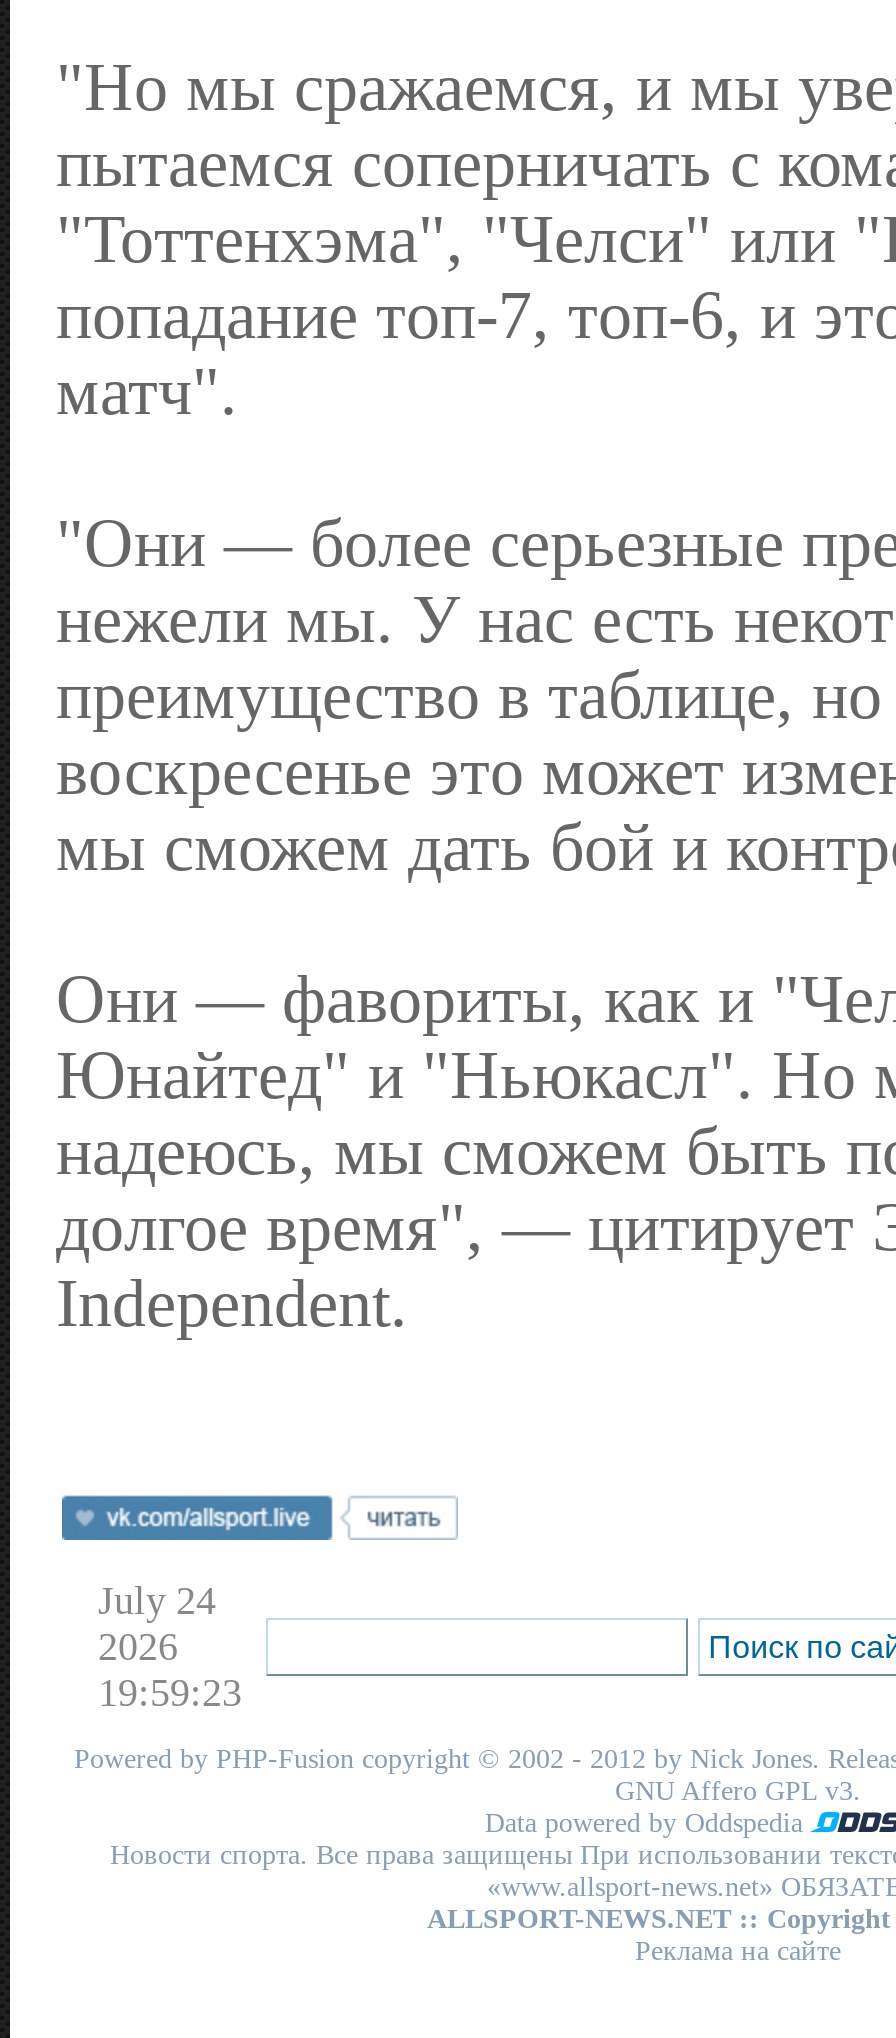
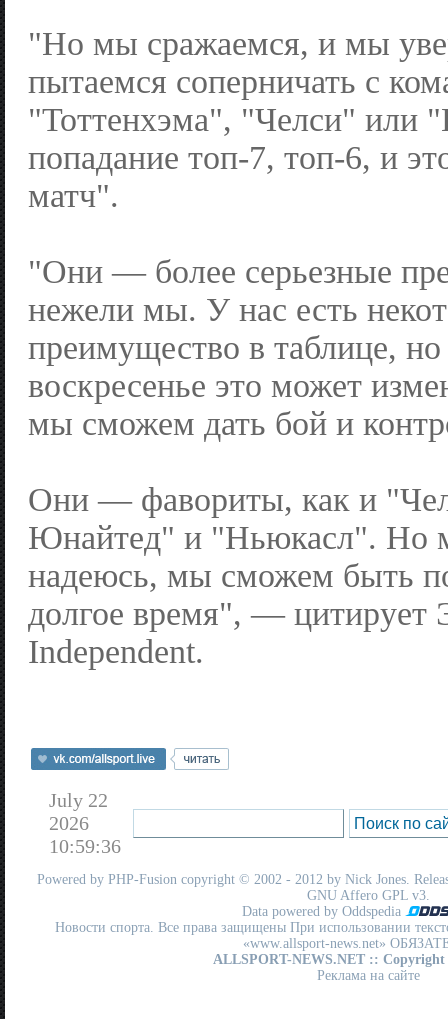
[98,1577,216,1621] July 24 -> [49,788,108,810] July 22
[98,1669,242,1713] 19:59:23 -> [49,834,121,856] 10:59:36

